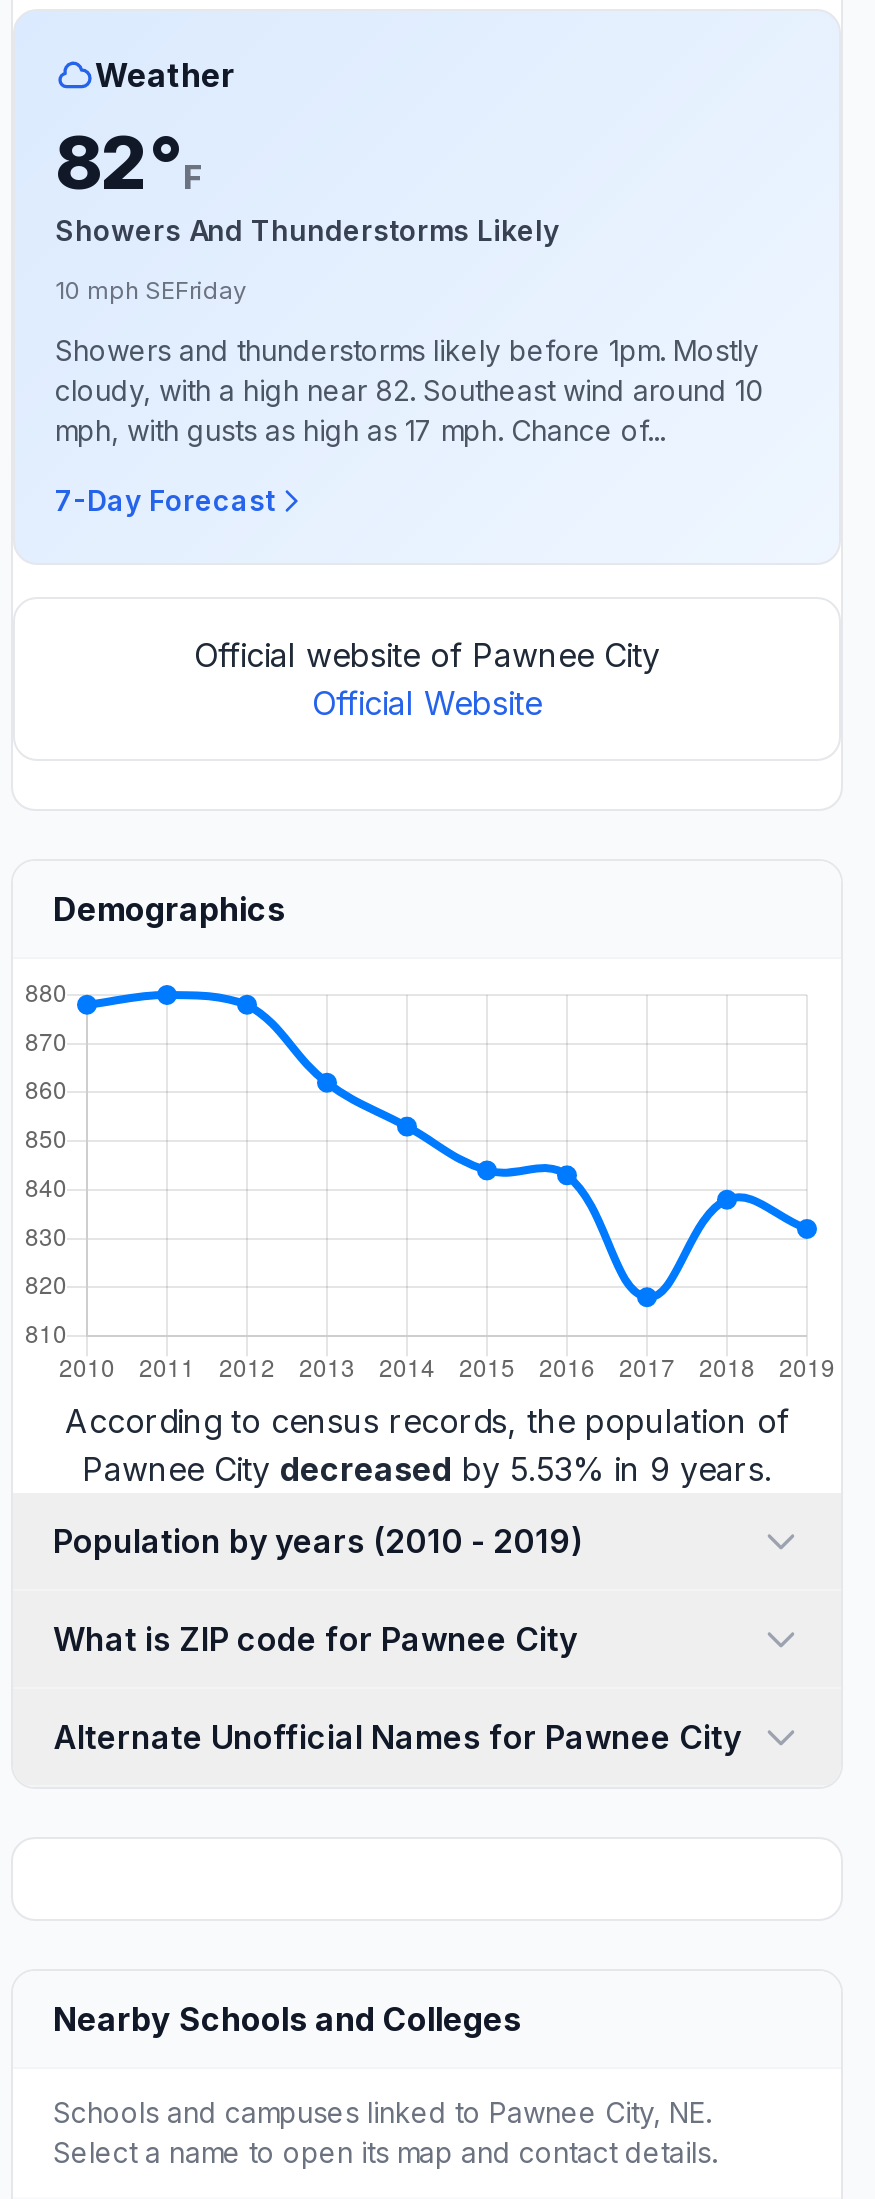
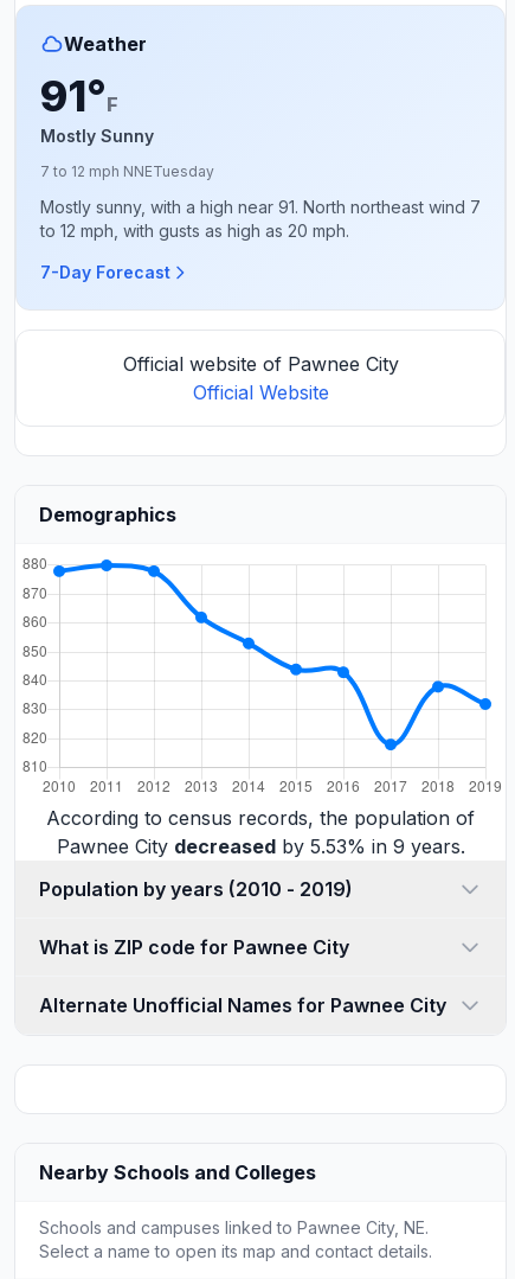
[55,119,559,247] 82°F | Showers And Thunderstorms Likely -> [40,70,154,146] 91°F | Mostly Sunny
[55,275,247,305] 10 mph SEFriday -> [40,162,214,180] 7 to 12 mph NNETuesday
[55,333,763,447] Showers and thunderstorms likely before 1pm. Mostly | cloudy, with a high near 82. Southeast wind around 10 | mph, with gusts as high as 17 mph. Chance of... -> [40,197,481,241] Mostly sunny, with a high near 91. North northeast wind 7 | to 12 mph, with gusts as high as 20 mph.

